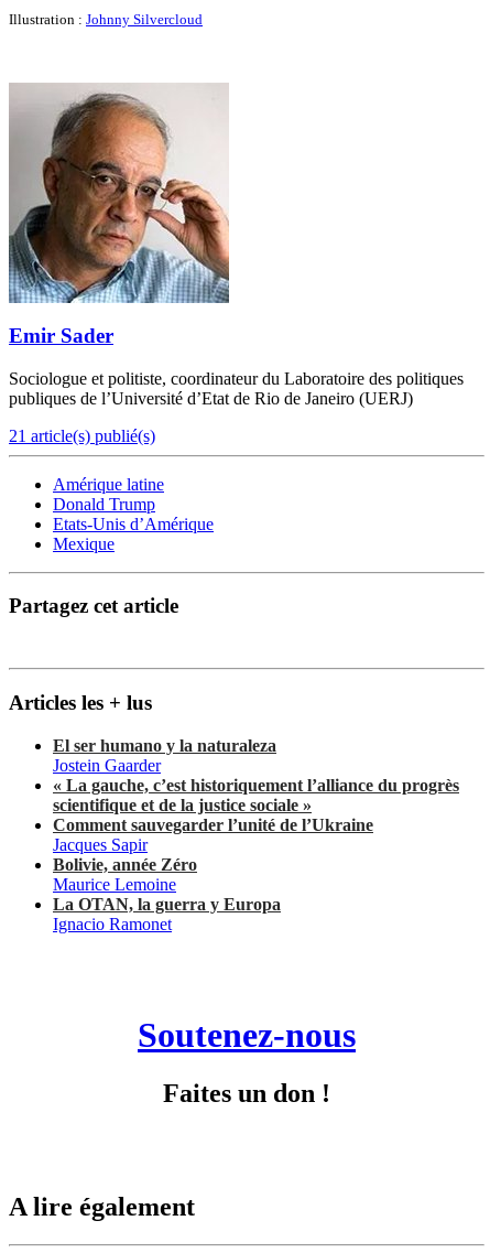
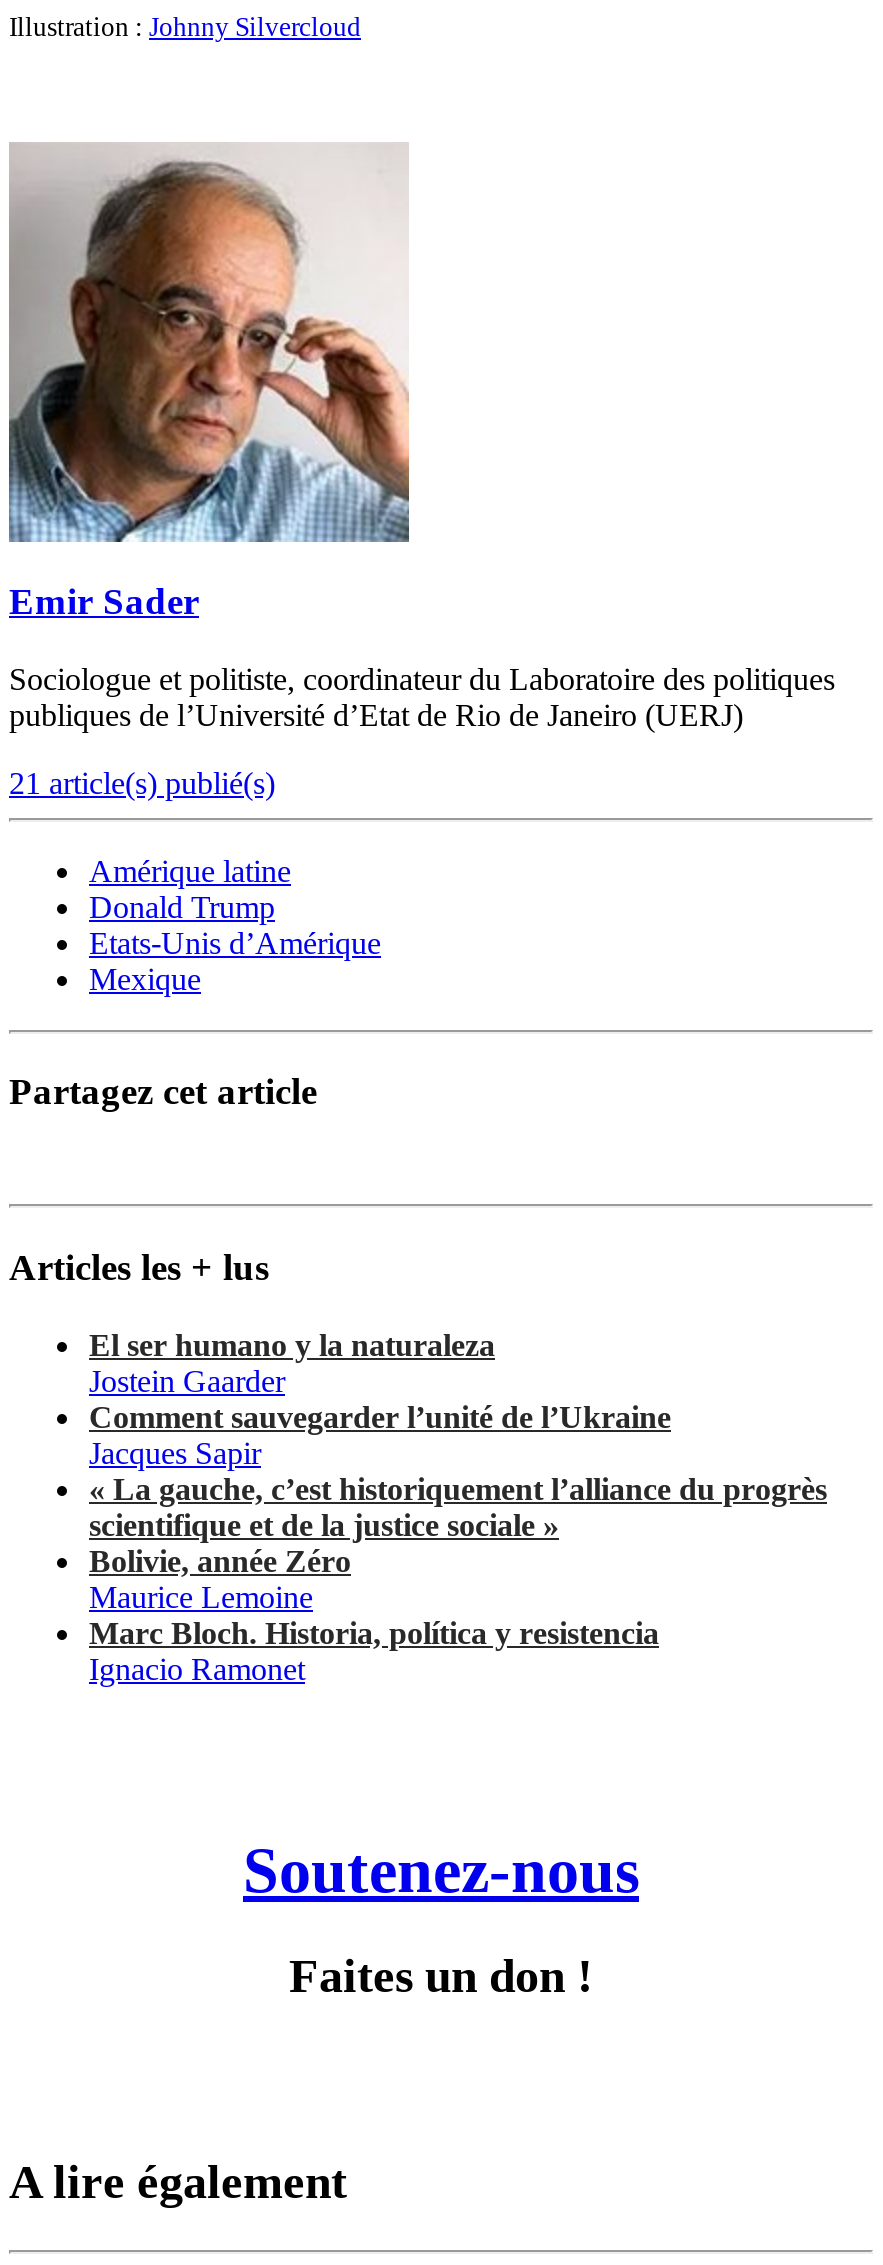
moved [53,775,459,814] -> [89,1471,827,1541]: « La gauche, c’est historiquement l’alliance du progrès | scientifique et de la justice sociale »
moved [53,815,373,854] -> [89,1399,671,1469]: Comment sauvegarder l’unité de l’Ukraine | Jacques Sapir
[53,894,281,913] La OTAN, la guerra y Europa -> [89,1615,659,1649] Marc Bloch. Historia, política y resistencia

